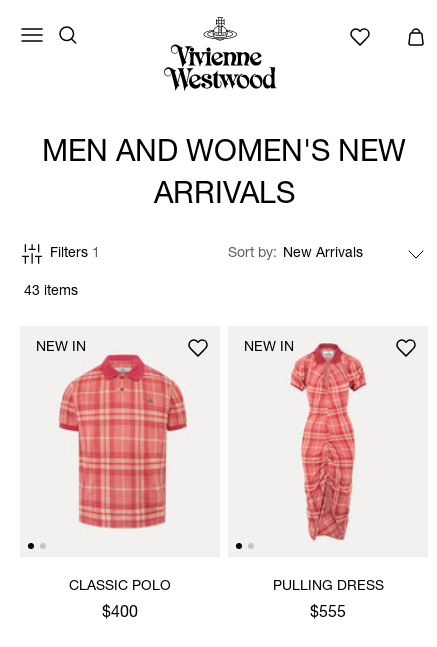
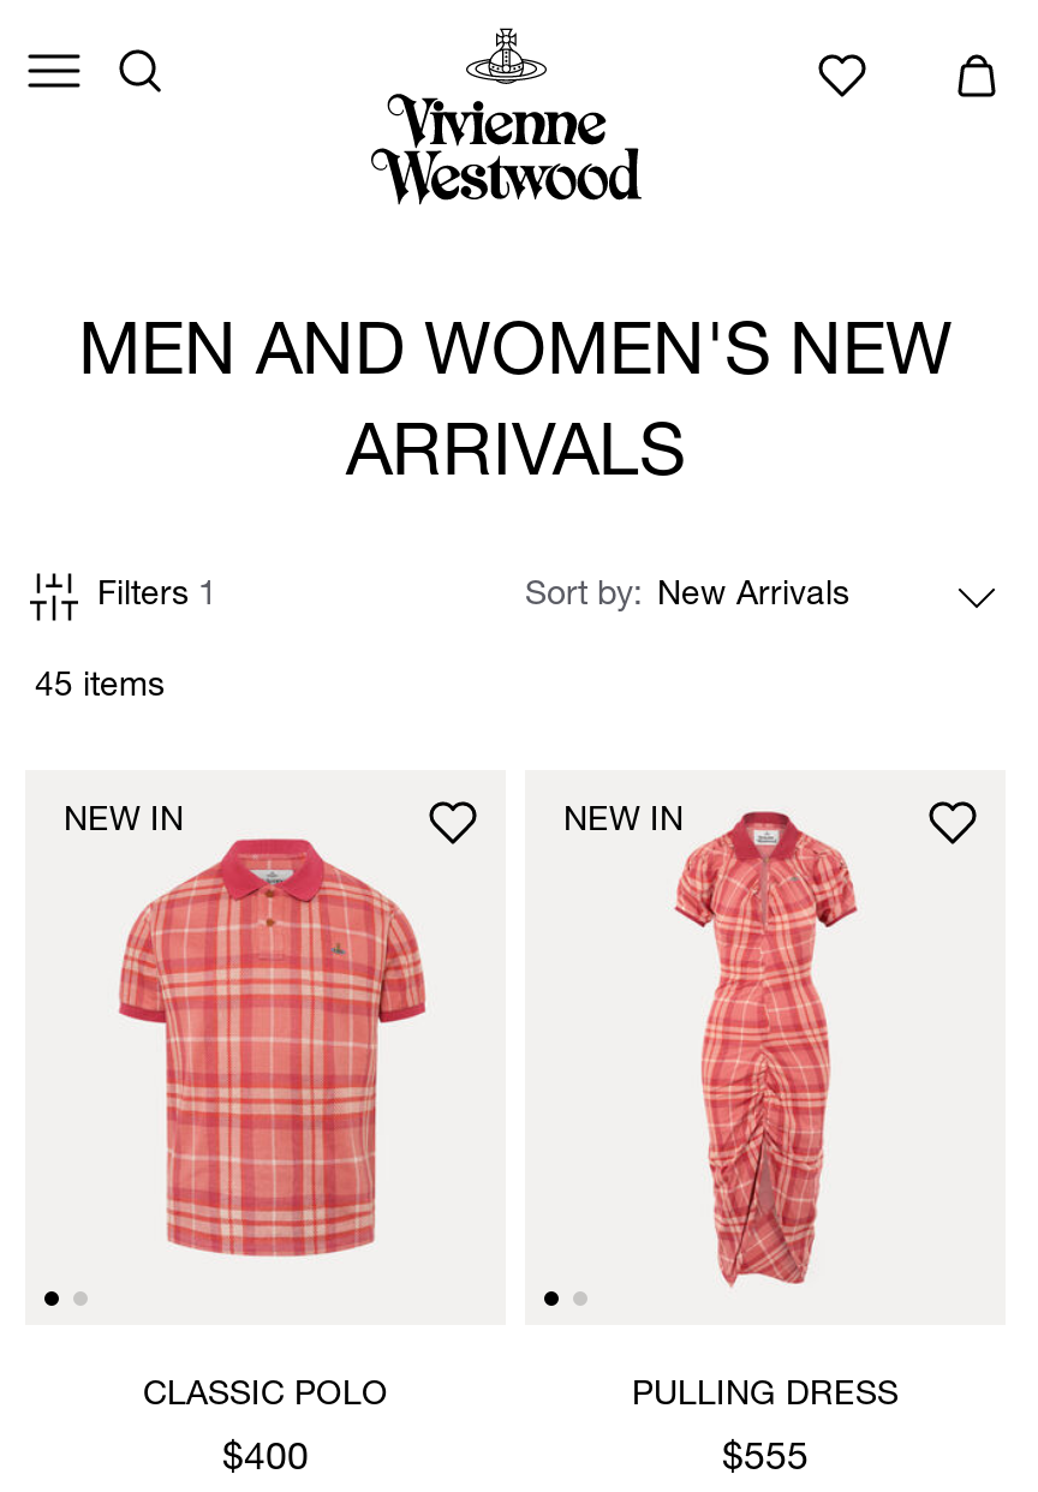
[24,285,78,299] 43 items -> [35,672,165,705] 45 items

